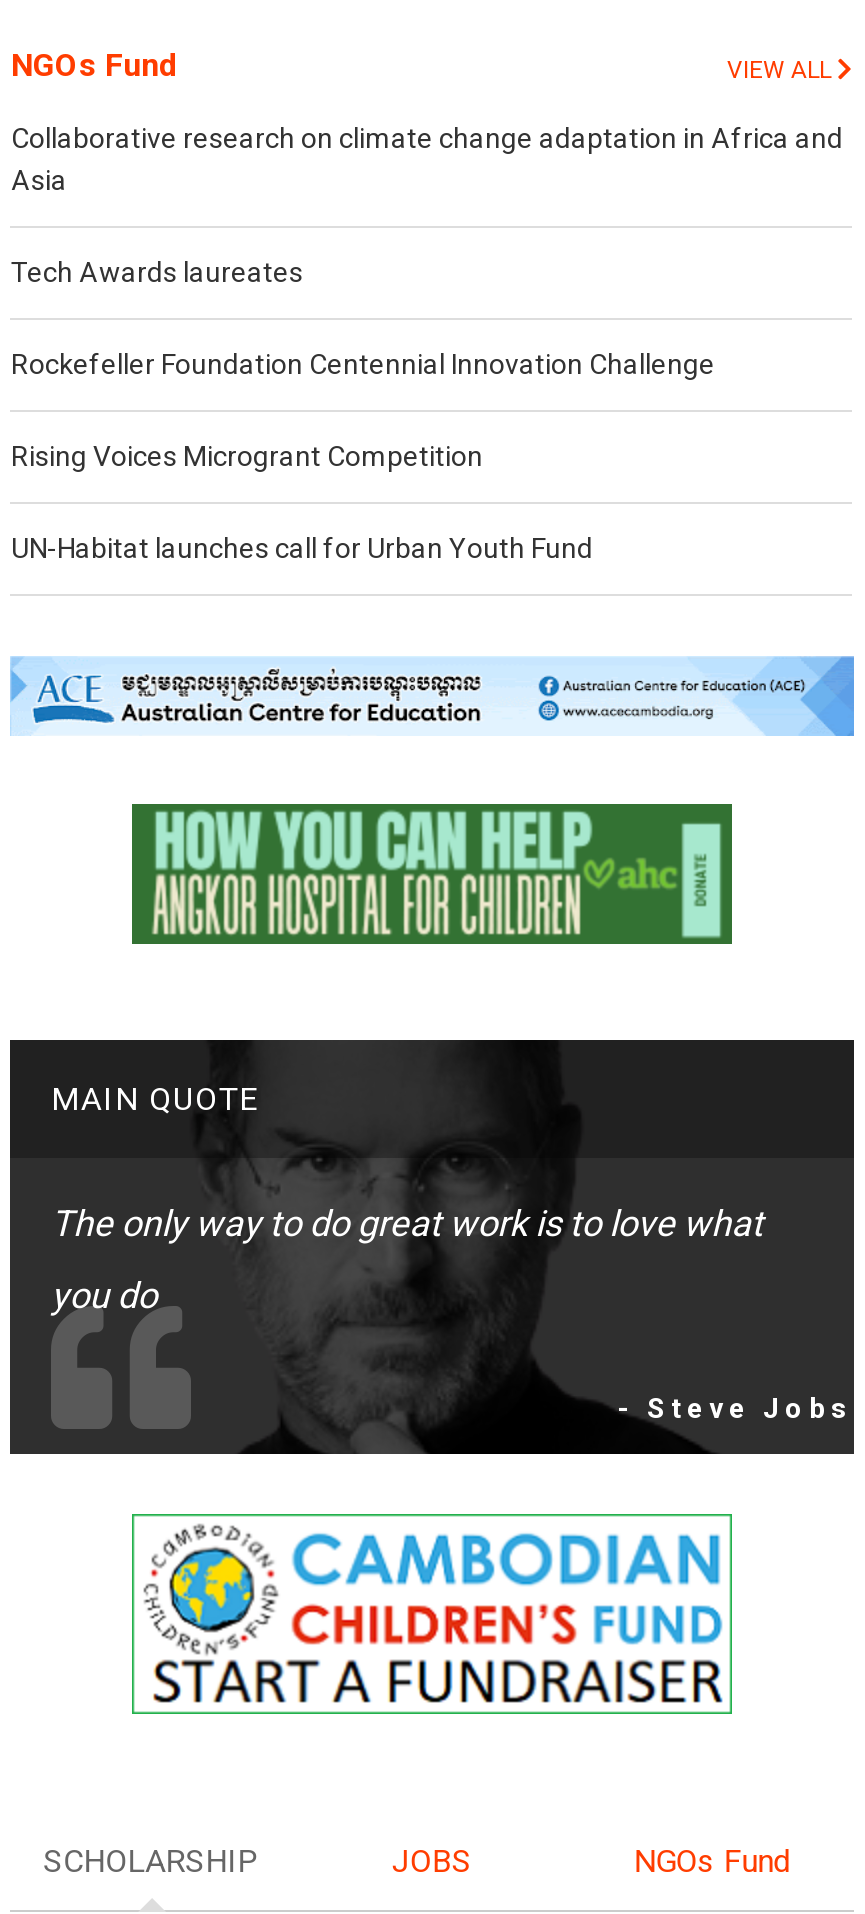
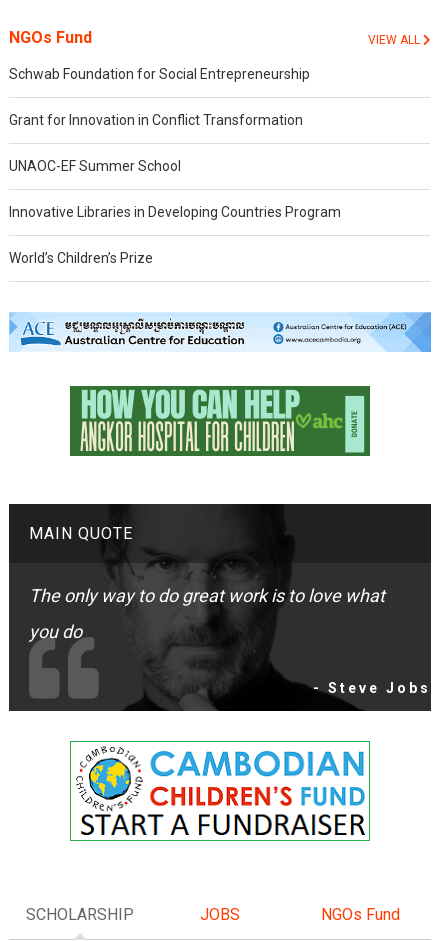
[11,123,843,197] Collaborative research on climate change adaptation in Africa and | Asia -> [9,66,310,82] Schwab Foundation for Social Entrepreneurship
[11,257,303,289] Tech Awards laureates -> [9,112,303,128] Grant for Innovation in Conflict Transformation
[11,349,715,381] Rockefeller Foundation Centennial Innovation Challenge -> [9,158,181,174] UNAOC-EF Summer School
[11,441,483,473] Rising Voices Microgrant Competition -> [9,204,341,220] Innovative Libraries in Developing Countries Program
[11,533,593,565] UN-Habitat launches call for Urban Youth Fund -> [9,250,153,266] World’s Children’s Prize

